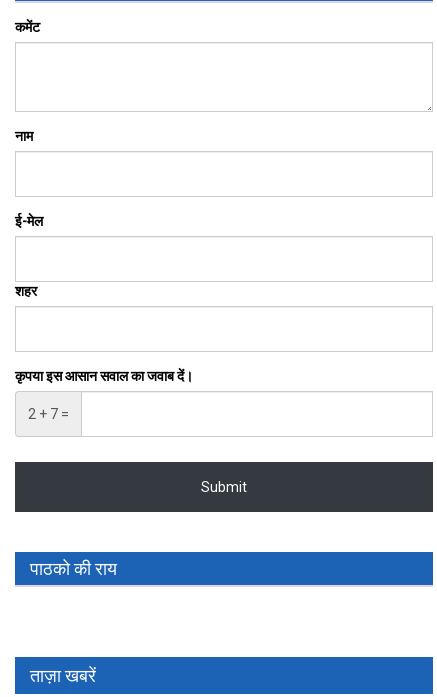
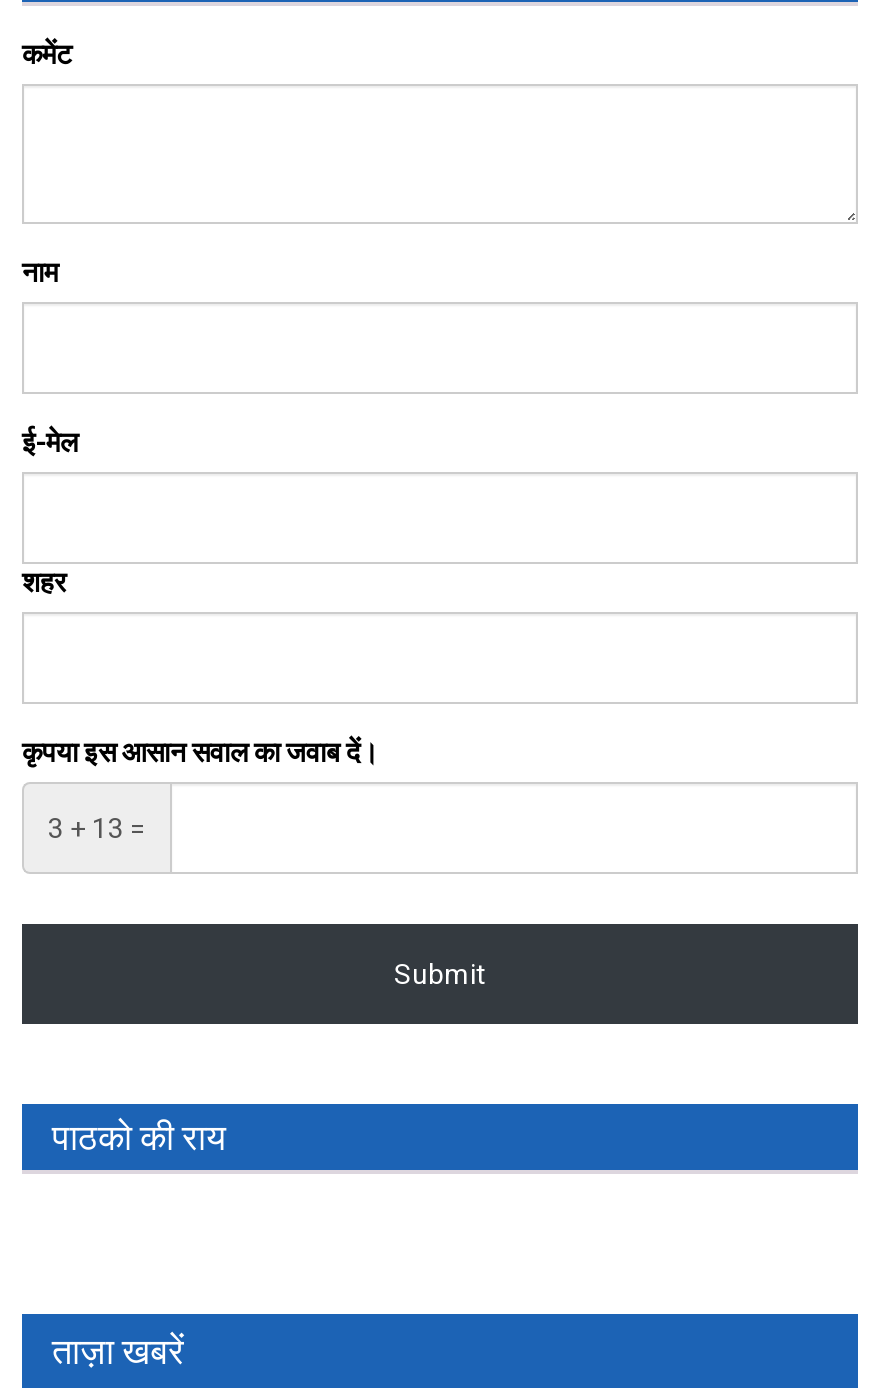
[28,406,69,422] 2 + 7 = -> [48,813,146,845] 3 + 13 =

